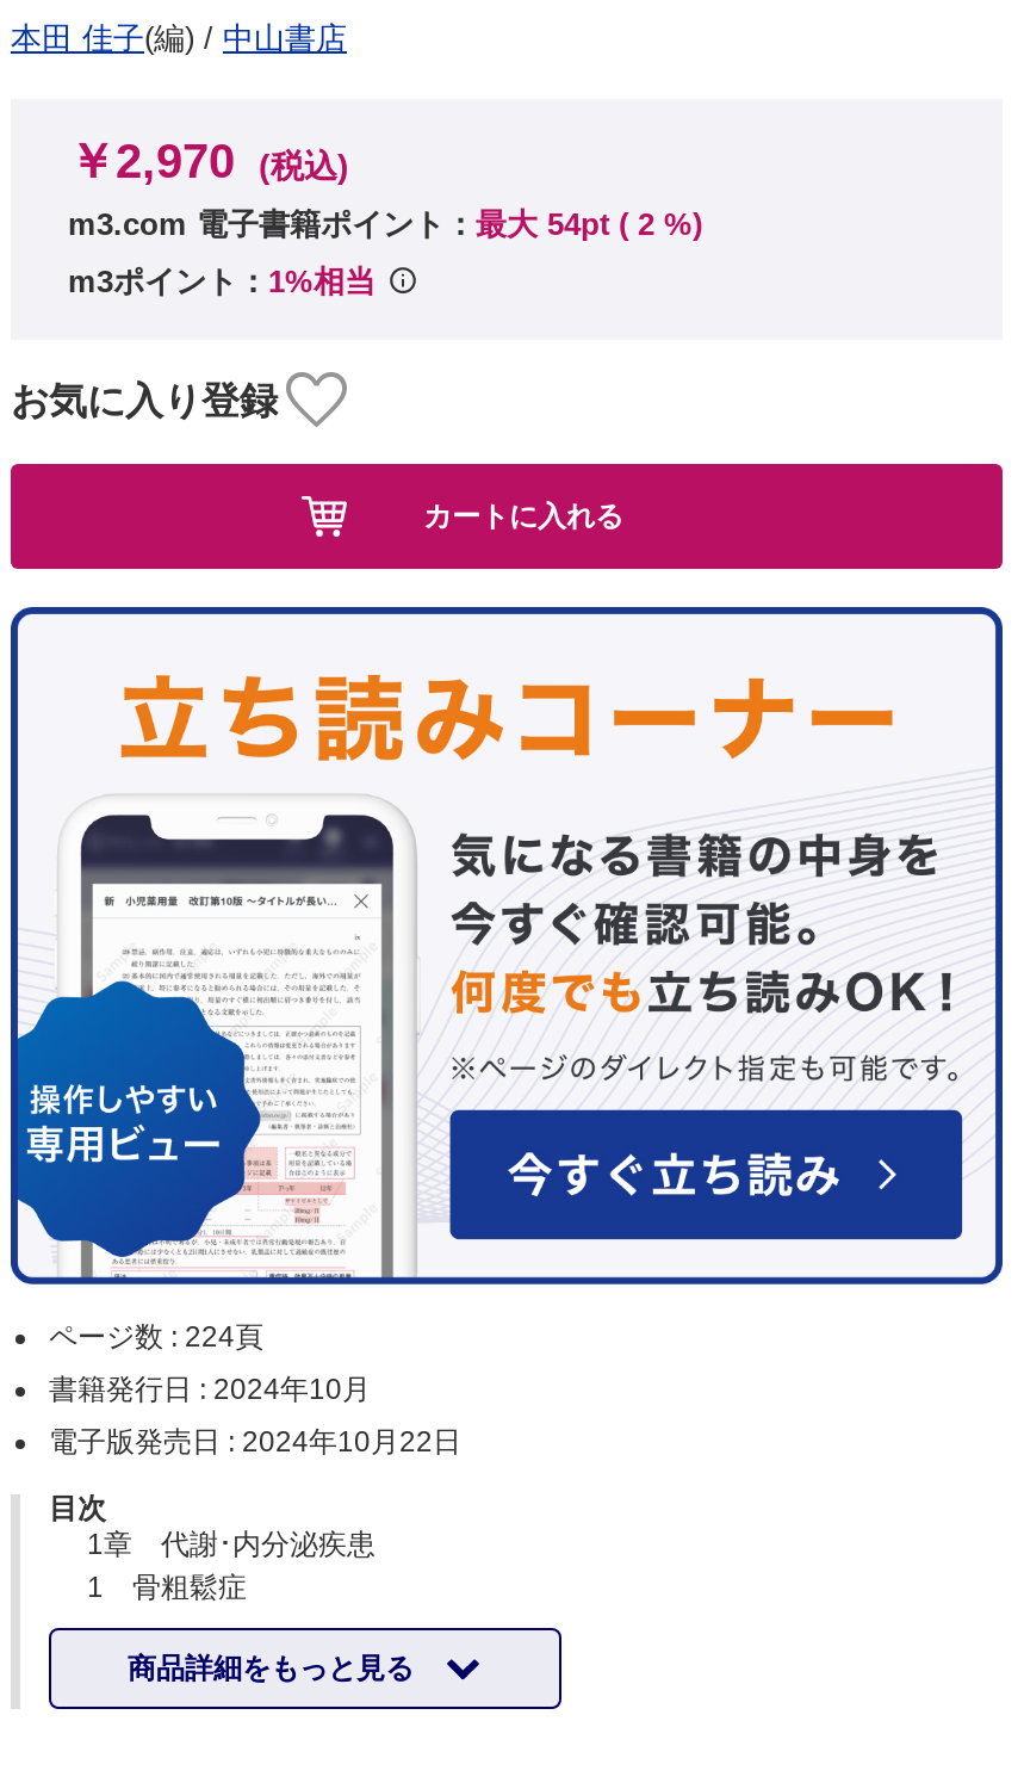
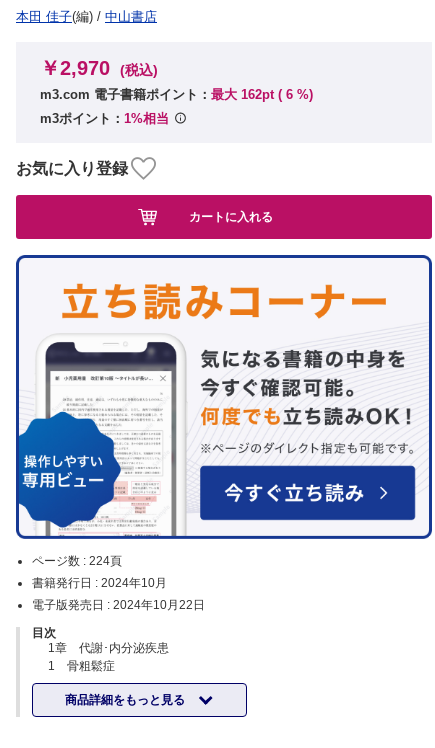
[68,206,702,242] m3.com 電子書籍ポイント：最大 54pt (2%) -> [40,87,313,102] m3.com 電子書籍ポイント：最大 162pt (6%)

